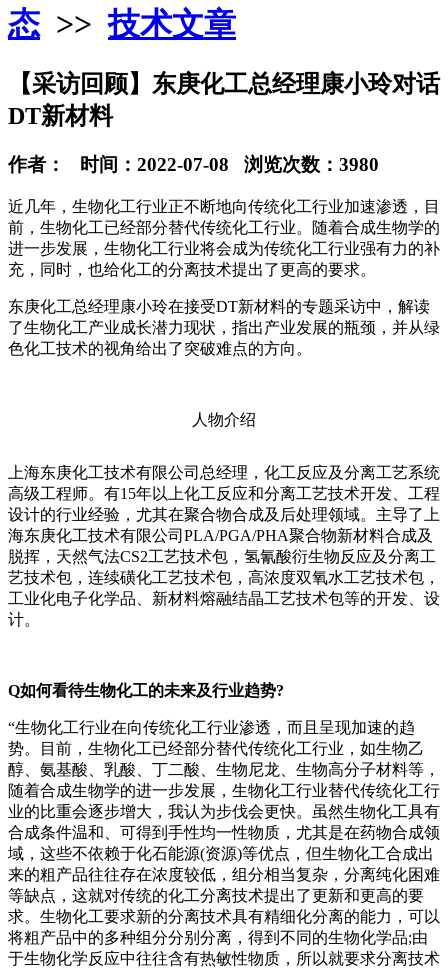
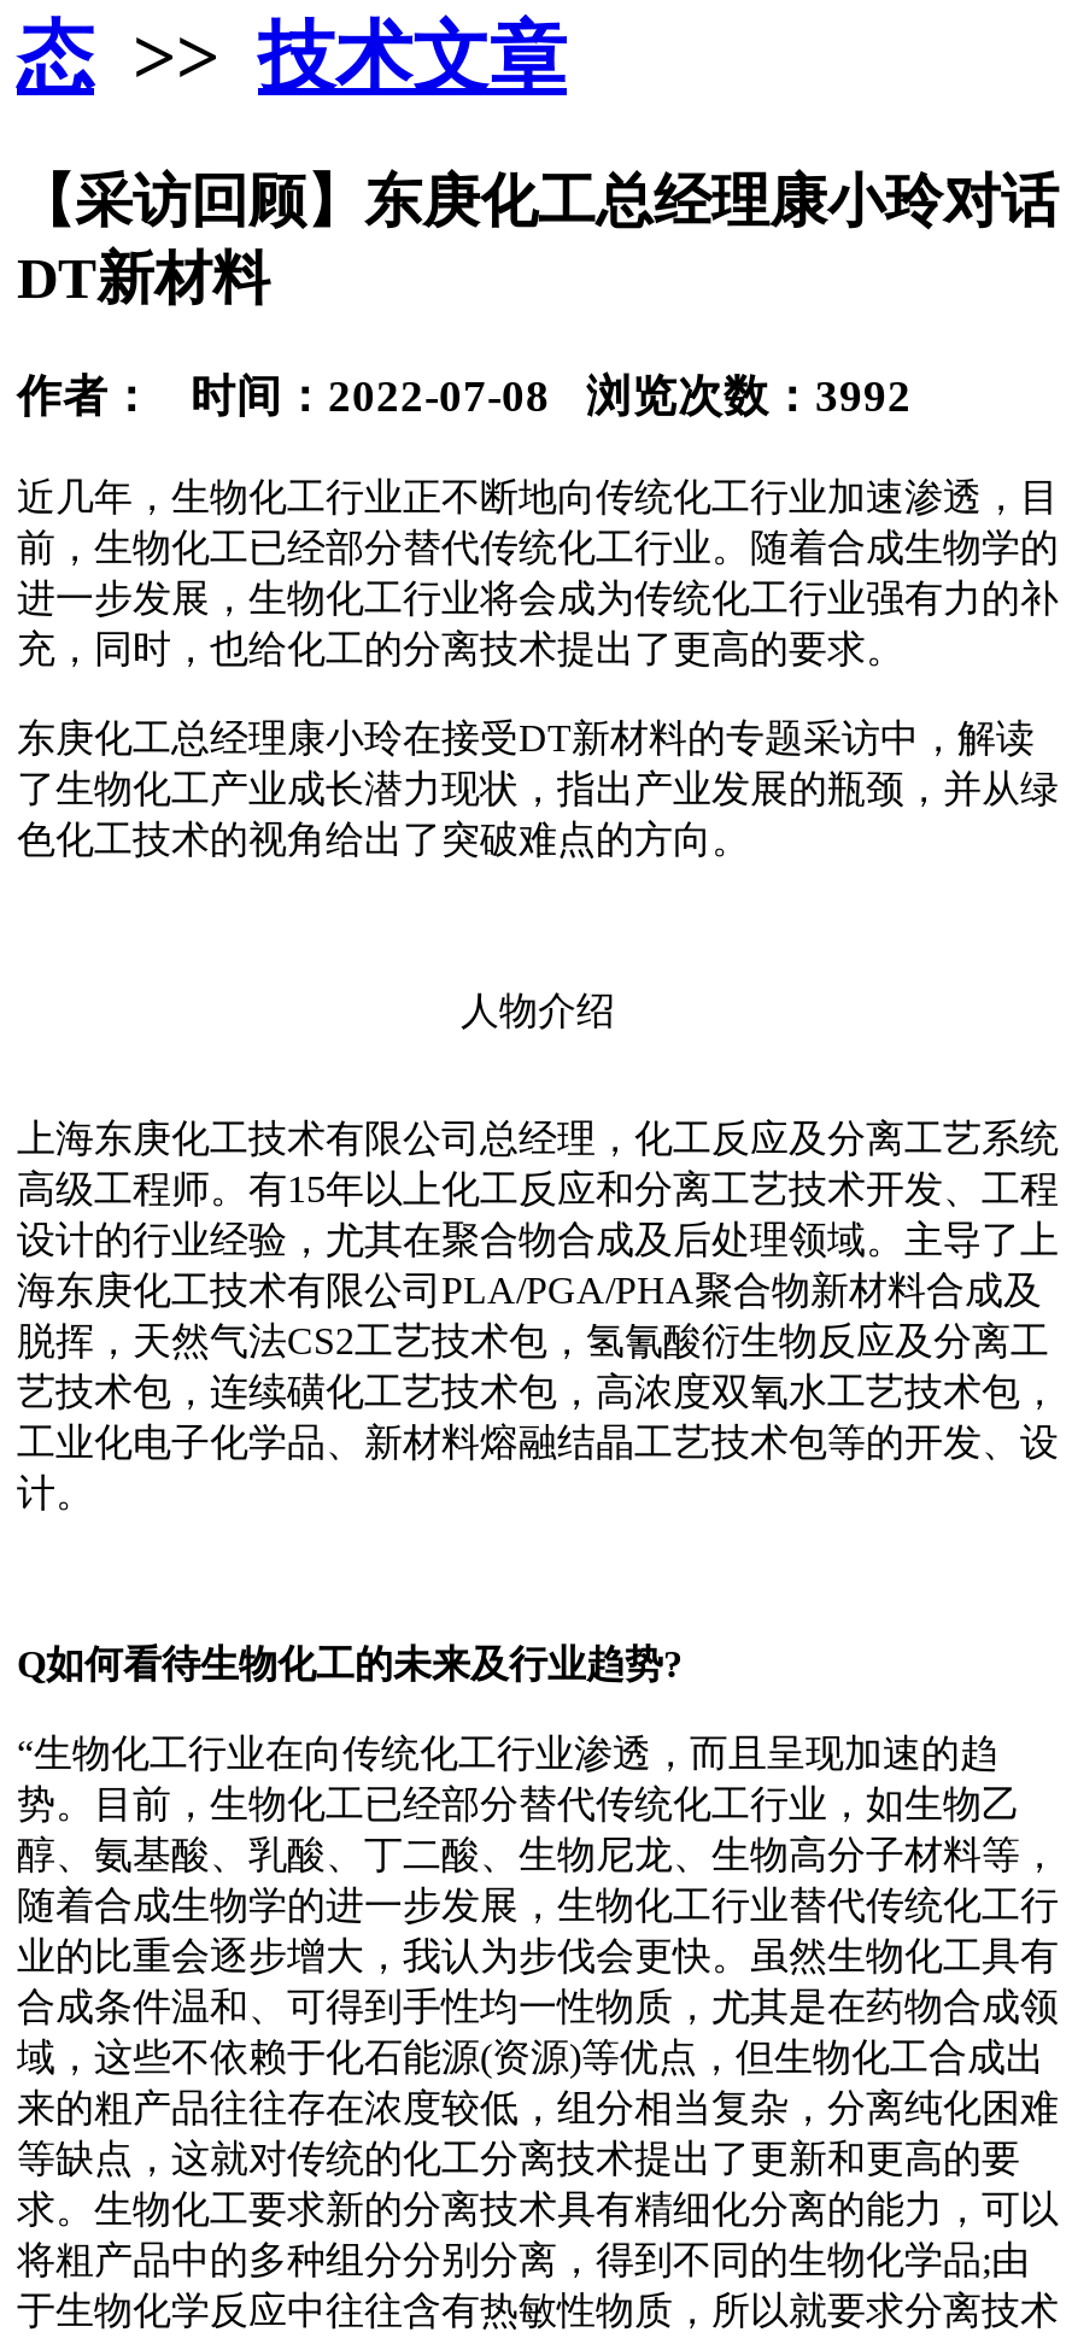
[8,154,379,175] 作者： 时间：2022-07-08 浏览次数：3980 -> [17,370,912,421] 作者： 时间：2022-07-08 浏览次数：3992

